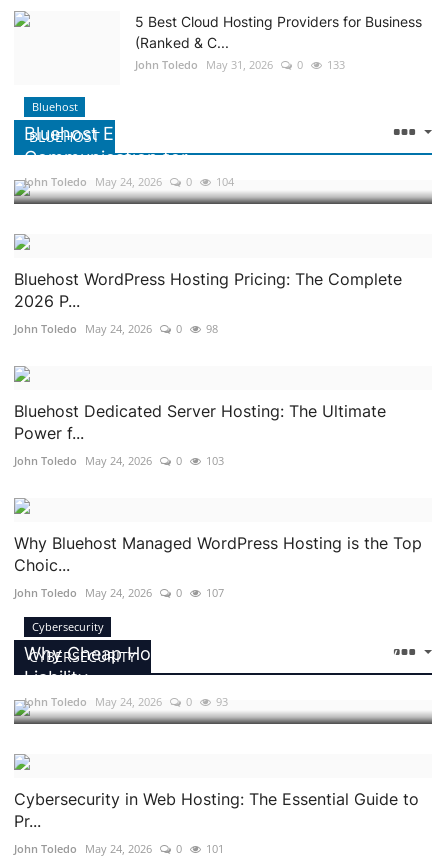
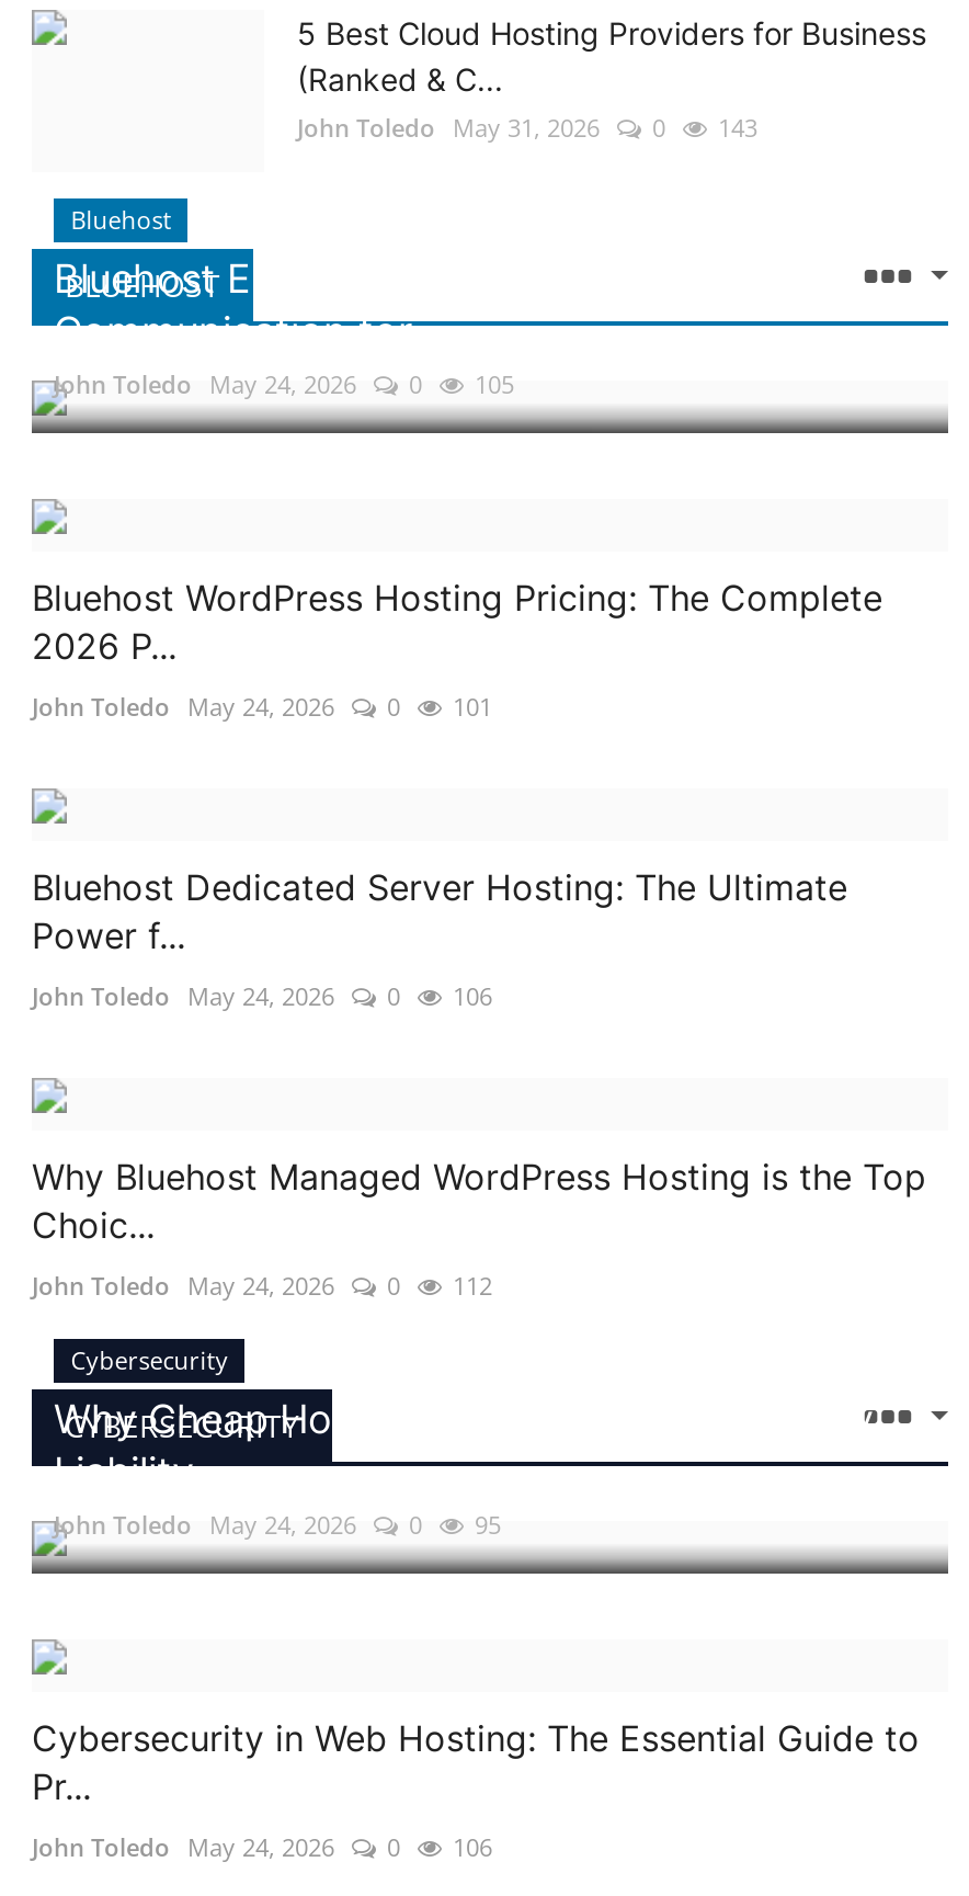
[135,57,345,72] John Toledo May 31, 2026 0 133 -> [297,111,757,144] John Toledo May 31, 2026 0 143
[24,174,234,189] John Toledo May 24, 2026 0 104 -> [54,367,514,400] John Toledo May 24, 2026 0 105
[14,321,218,336] John Toledo May 24, 2026 0 98 -> [32,690,492,723] John Toledo May 24, 2026 0 101
[14,453,224,468] John Toledo May 24, 2026 0 103 -> [32,979,492,1012] John Toledo May 24, 2026 0 106
[14,585,224,600] John Toledo May 24, 2026 0 107 -> [32,1269,492,1302] John Toledo May 24, 2026 0 112
[24,694,228,709] John Toledo May 24, 2026 0 93 -> [54,1508,501,1541] John Toledo May 24, 2026 0 95
[14,841,224,856] John Toledo May 24, 2026 0 101 -> [32,1830,492,1863] John Toledo May 24, 2026 0 106

